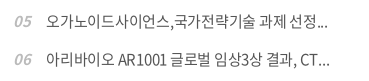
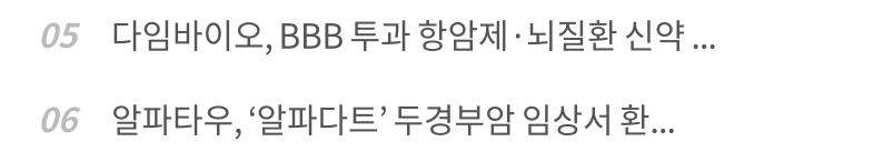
[46,10,328,32] 오가노이드사이언스,국가전략기술 과제 선정... -> [111,10,716,59] 다임바이오, BBB 투과 항암제·뇌질환 신약 ...
[46,48,329,70] 아리바이오 AR1001 글로벌 임상3상 결과, CT... -> [111,94,675,143] 알파타우, ‘알파다트’ 두경부암 임상서 환...

